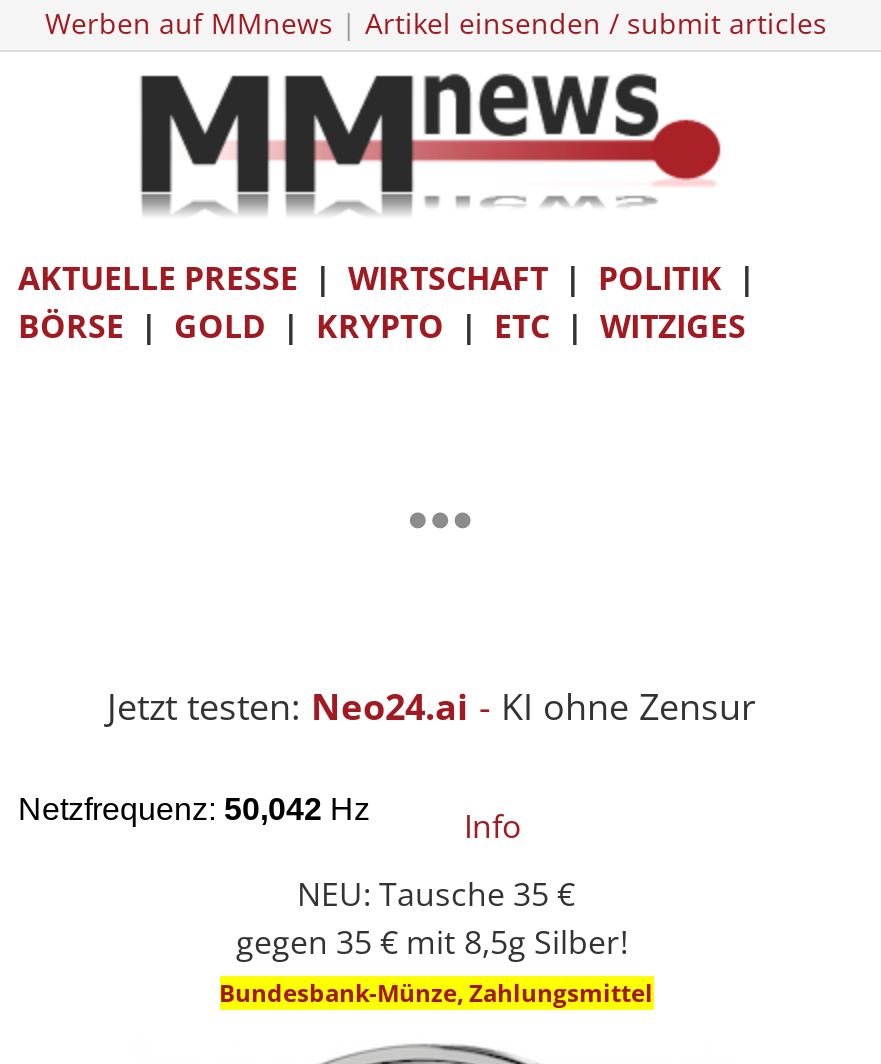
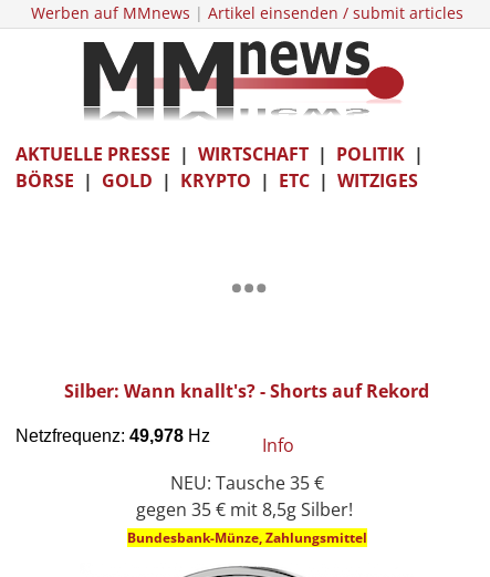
[107,682,765,730] Jetzt testen: Neo24.ai - KI ohne Zensur -> [64,379,429,403] Silber: Wann knallt's? - Shorts auf Rekord

